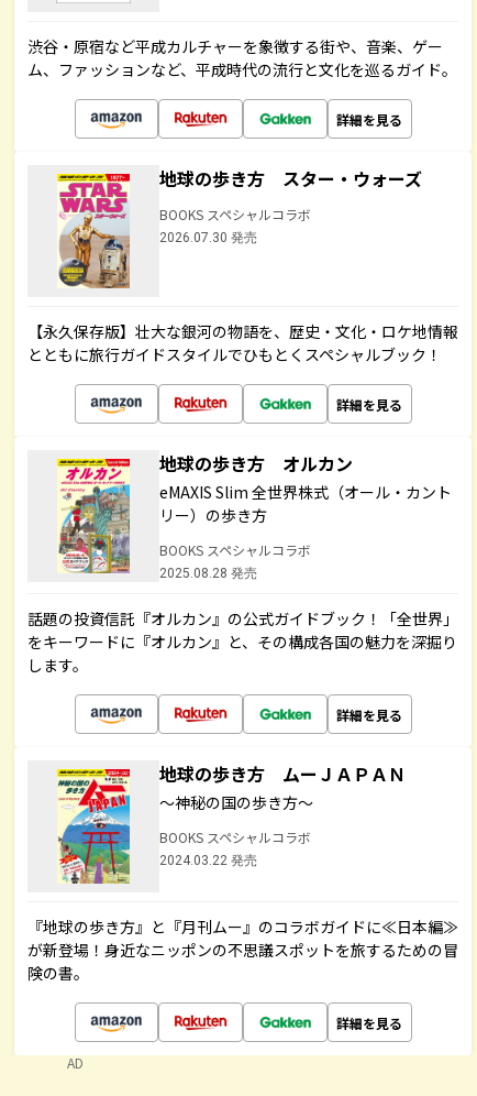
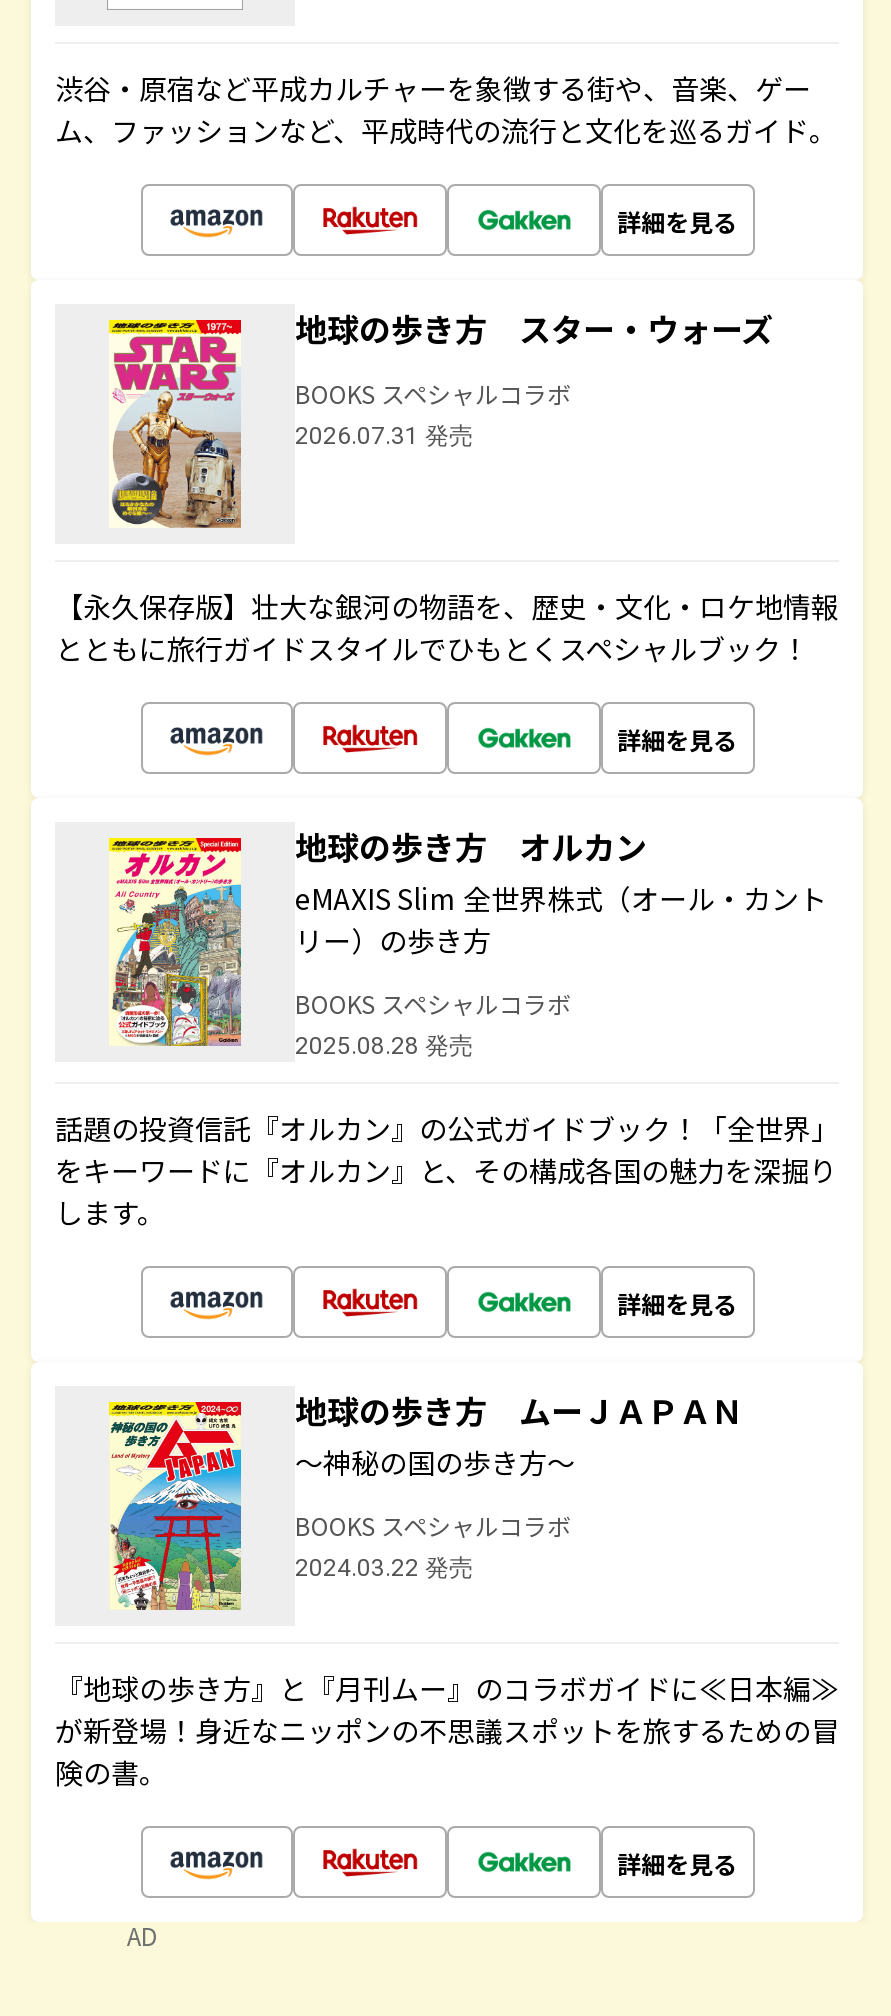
[159,230,257,245] 2026.07.30 発売 -> [295,422,473,450] 2026.07.31 発売

